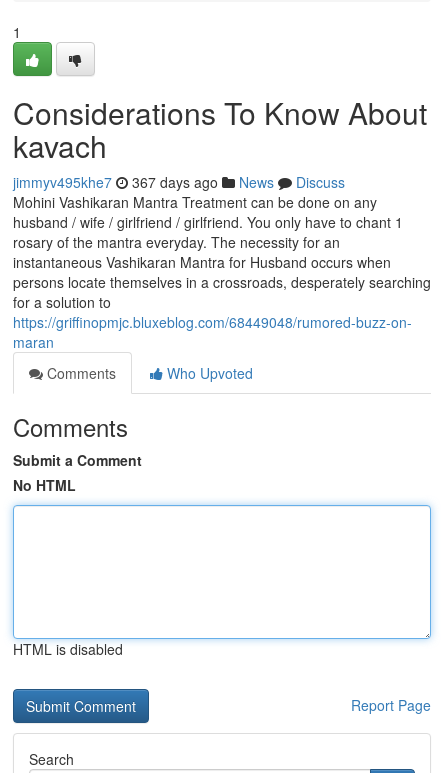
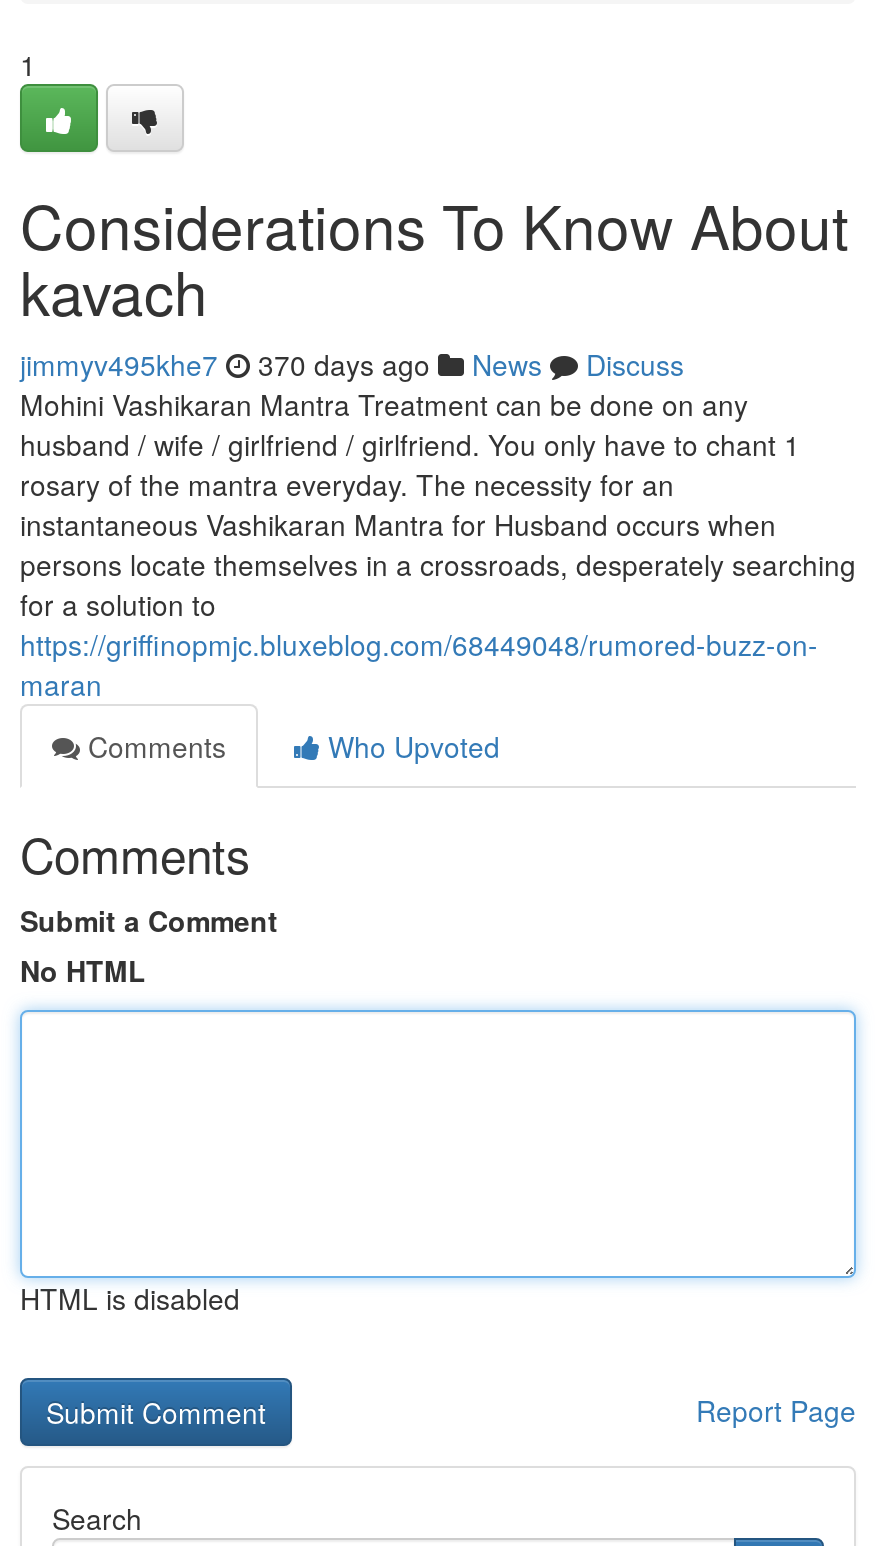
[13,172,345,192] jimmyv495khe7 367 days ago News Discuss -> [20,344,684,384] jimmyv495khe7 370 days ago News Discuss

